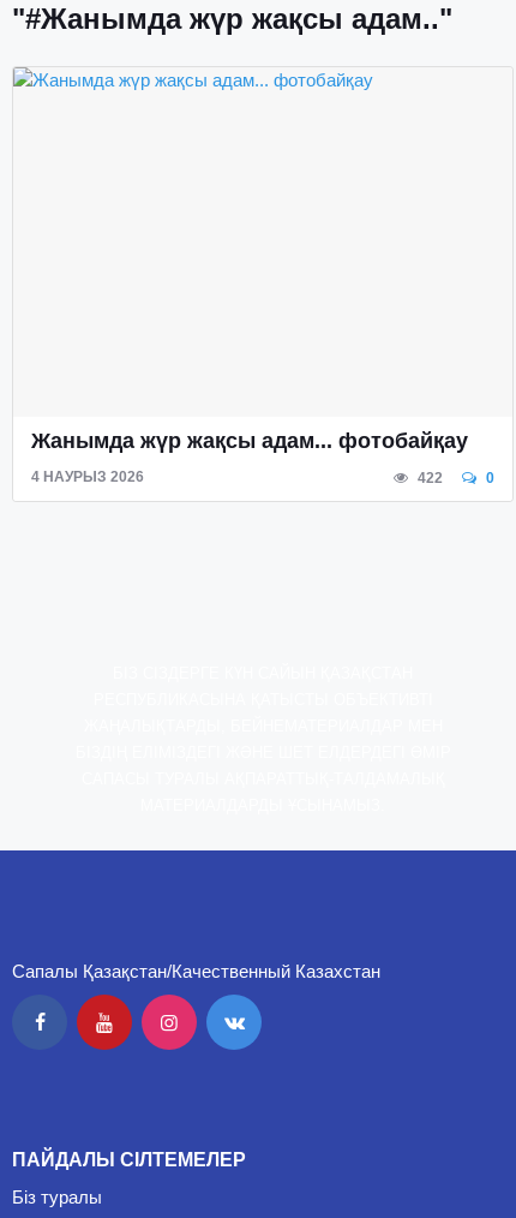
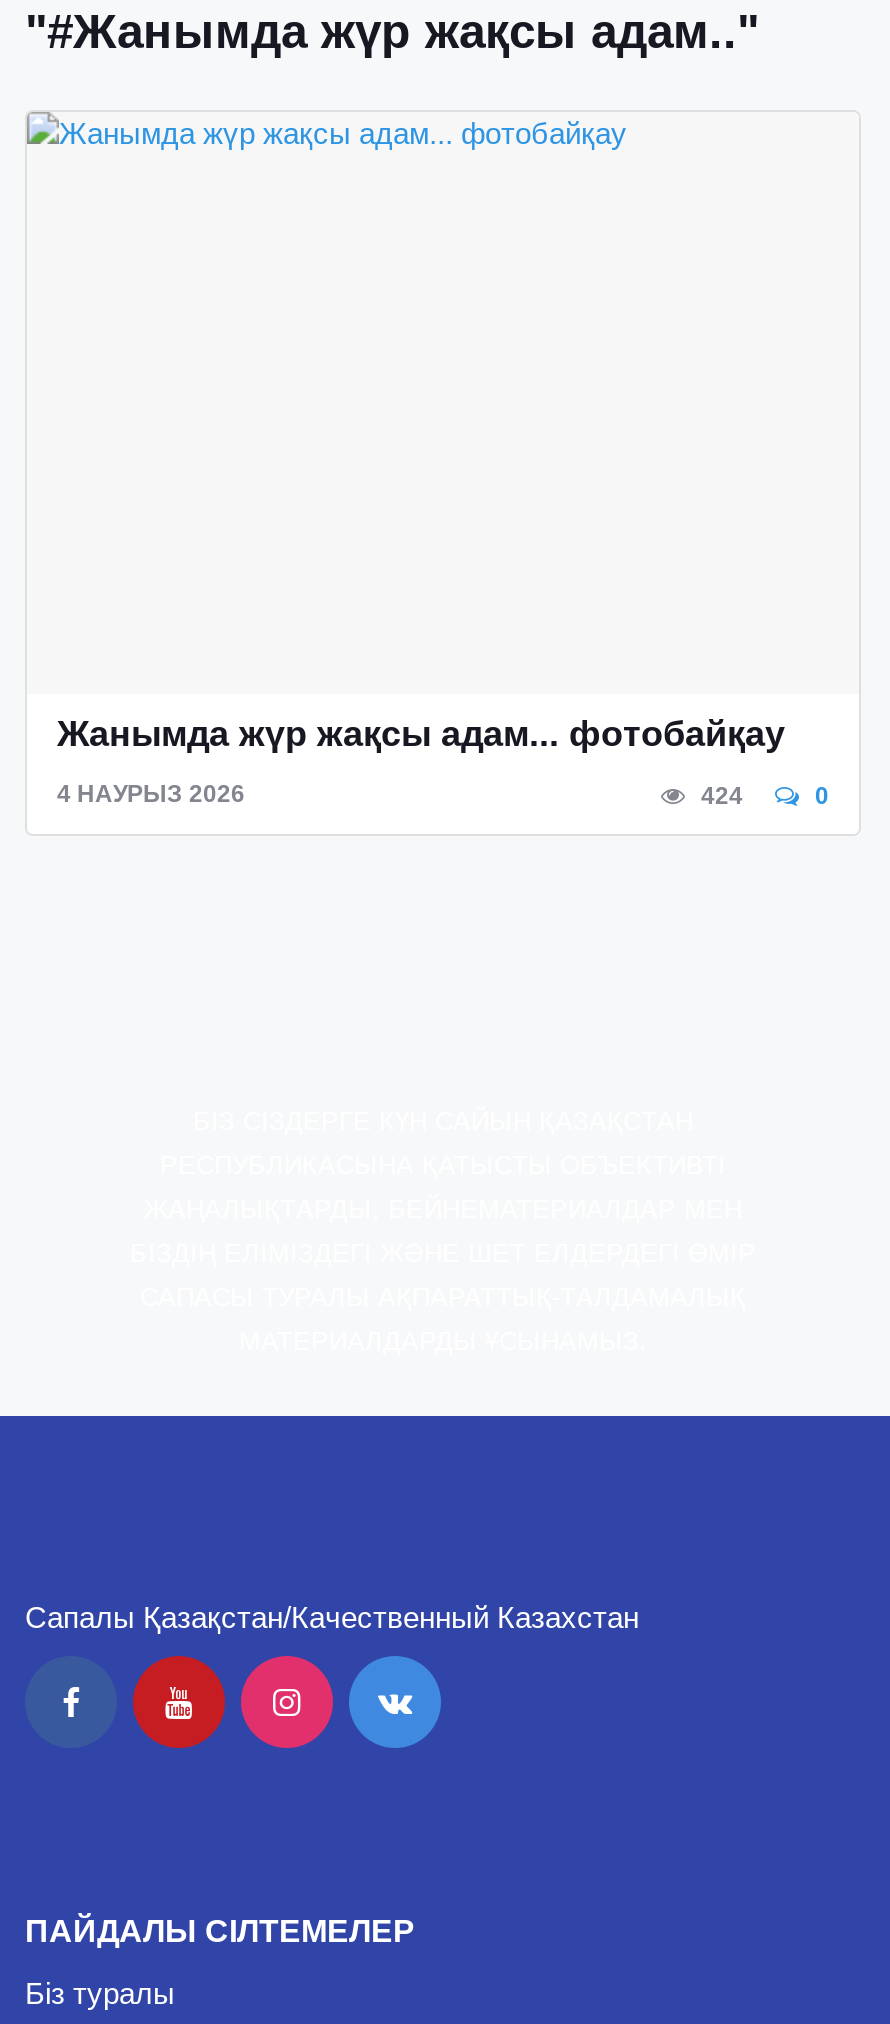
[418,470,443,487] 422 -> [701,782,743,810] 424

